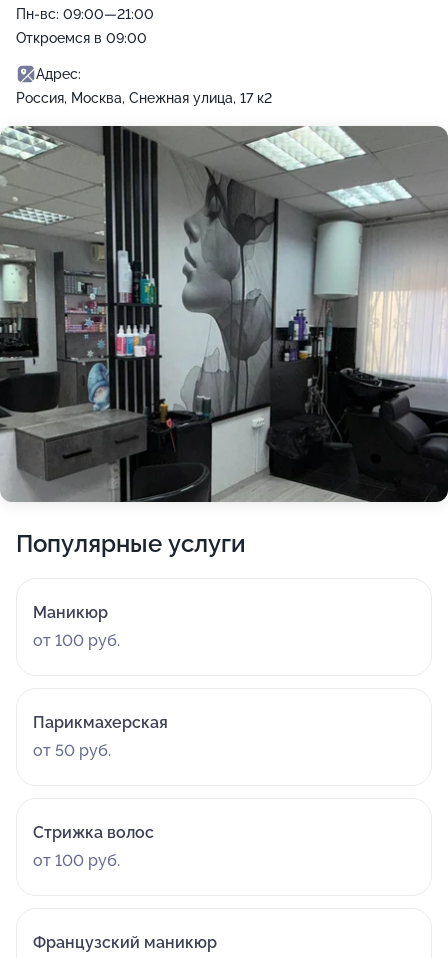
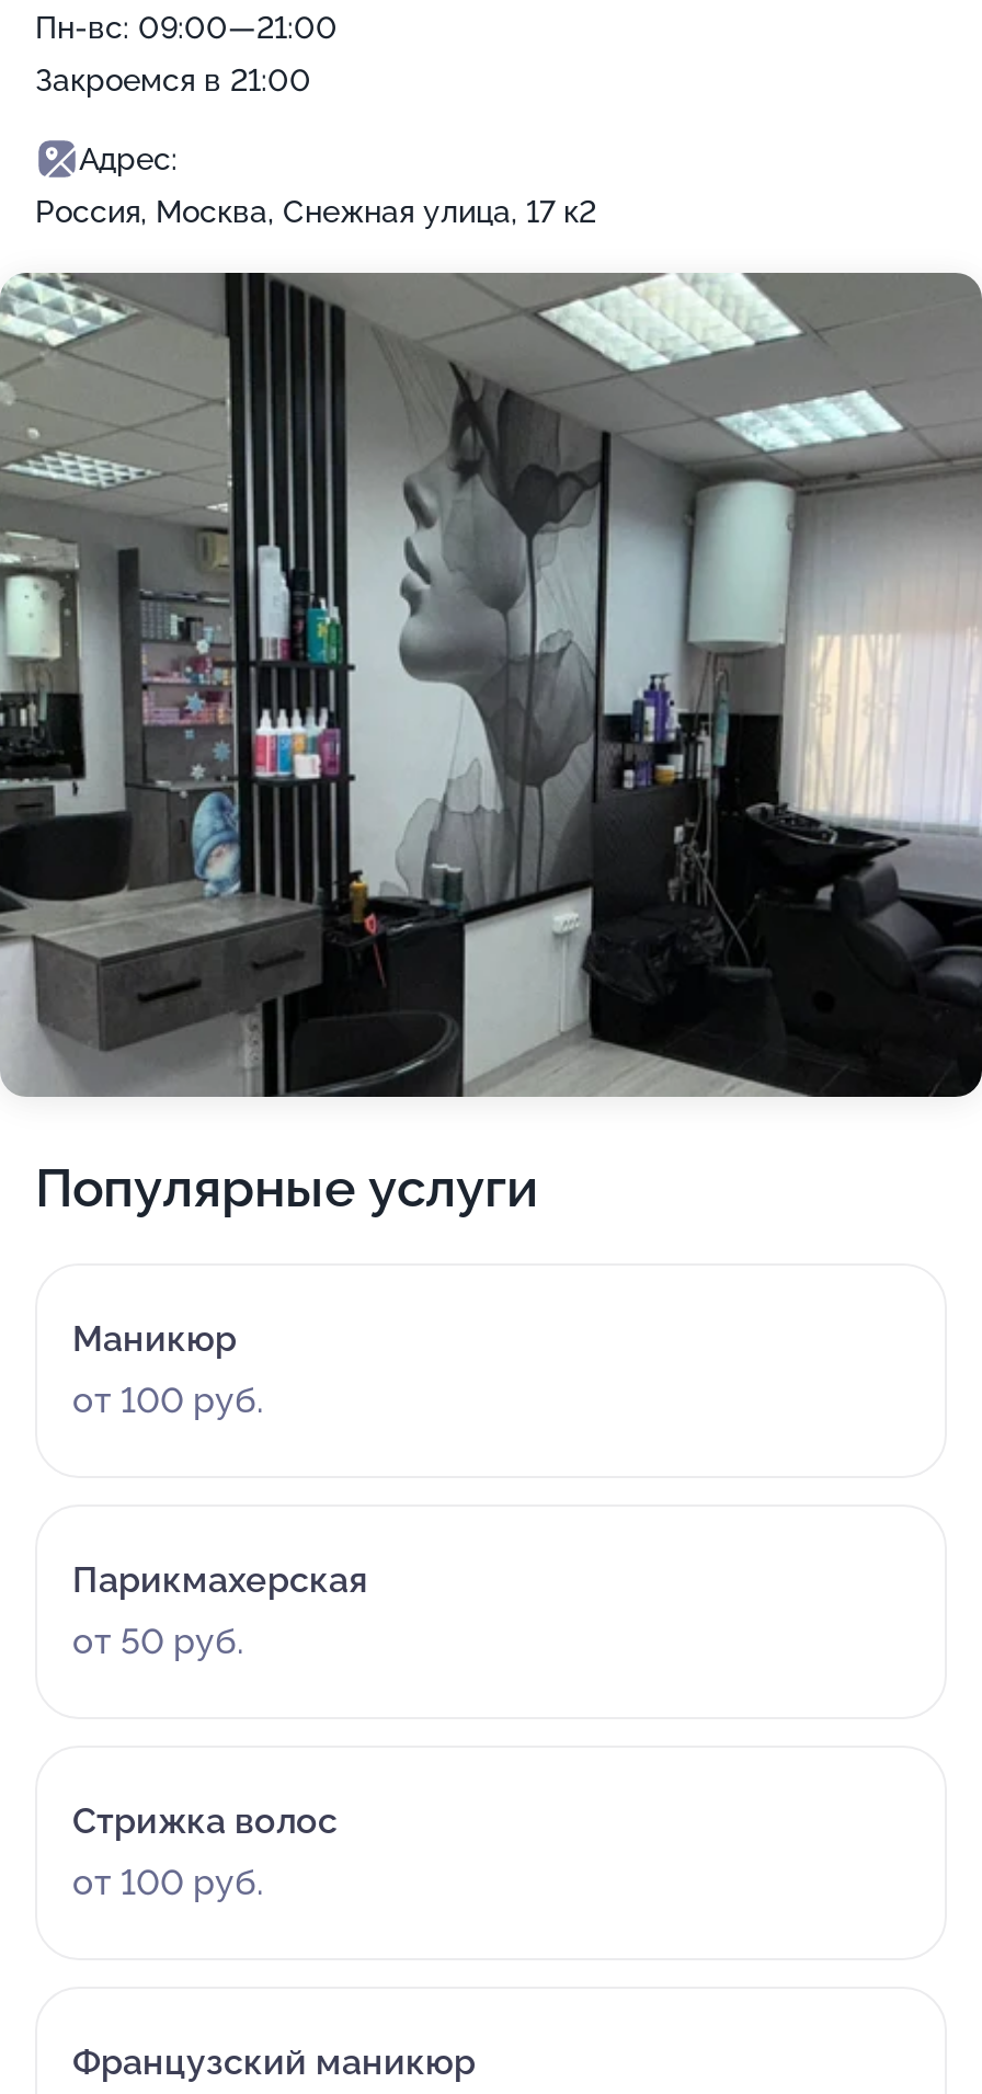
[16,30,147,46] Откроемся в 09:00 -> [35,62,311,98] Закроемся в 21:00

